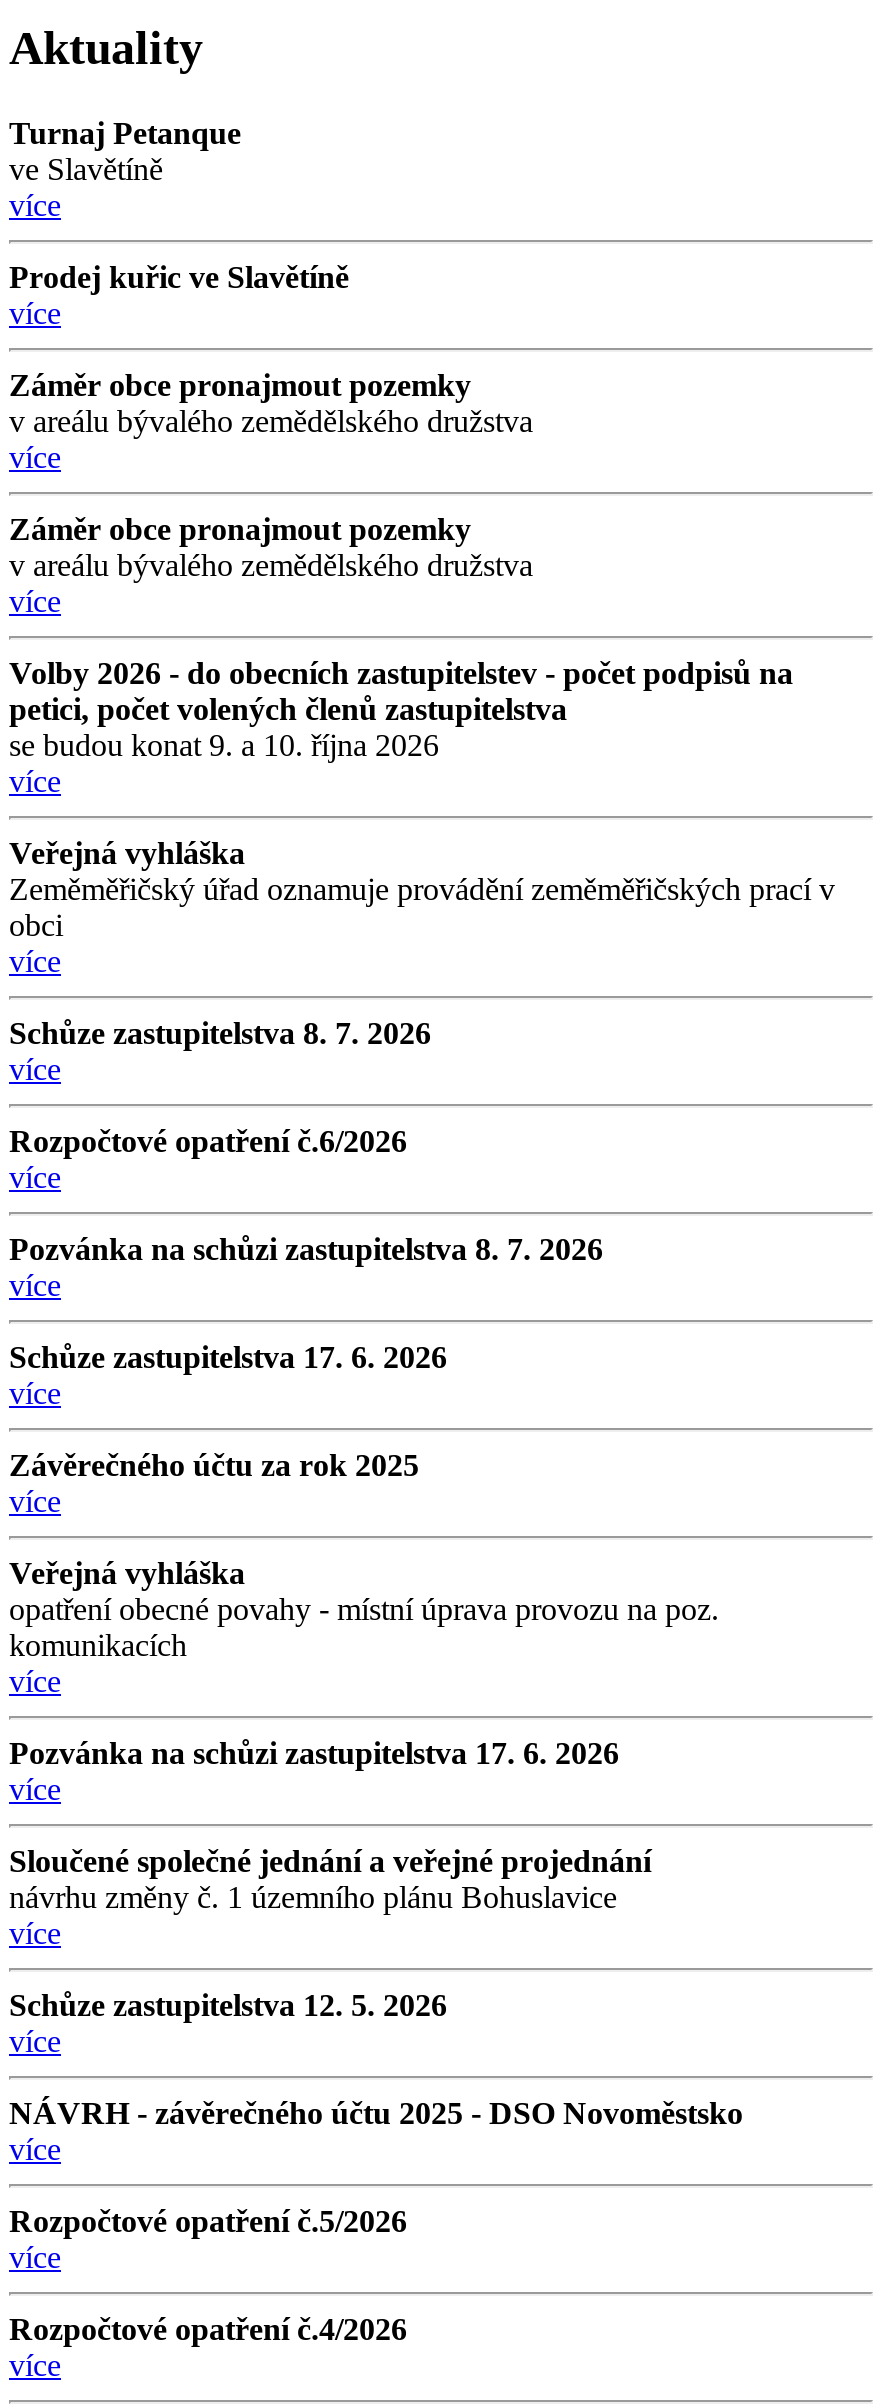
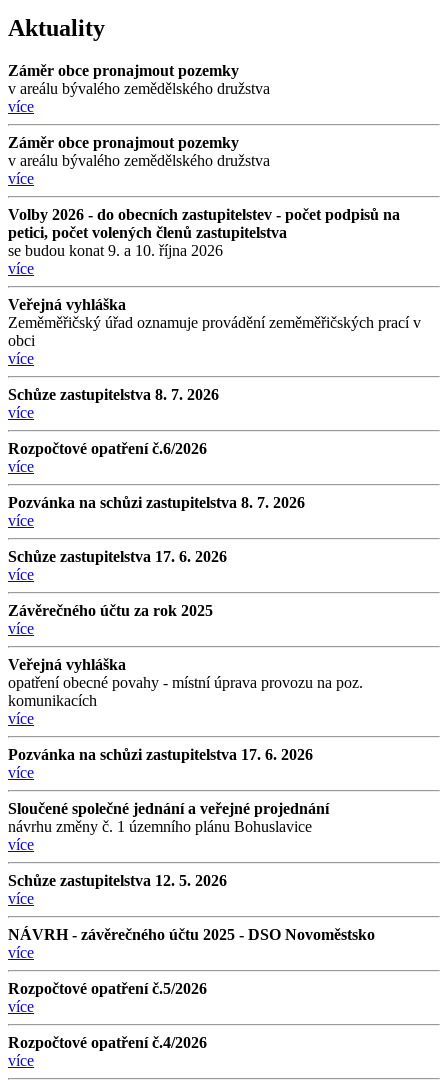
[9,115,349,329] Turnaj Petanque | ve Slavětíně | více | Prodej kuřic ve Slavětíně | více -> none

